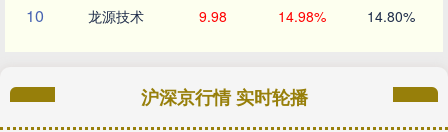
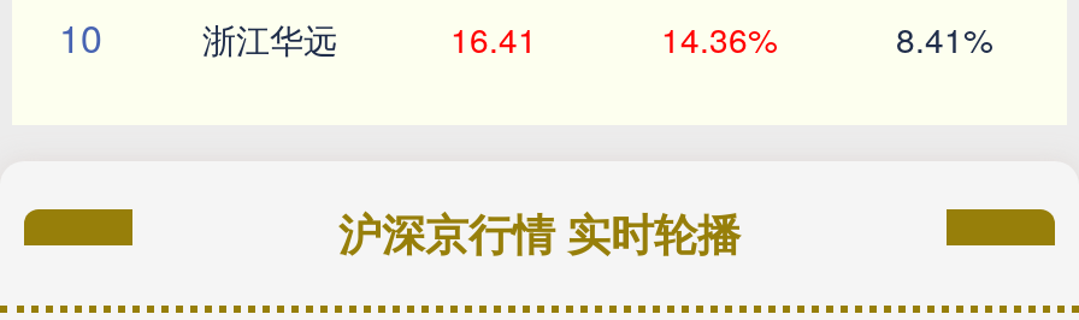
[88,6,414,26] 龙源技术 | 9.98 | 14.98% | 14.80% -> [202,14,992,63] 浙江华远 | 16.41 | 14.36% | 8.41%

